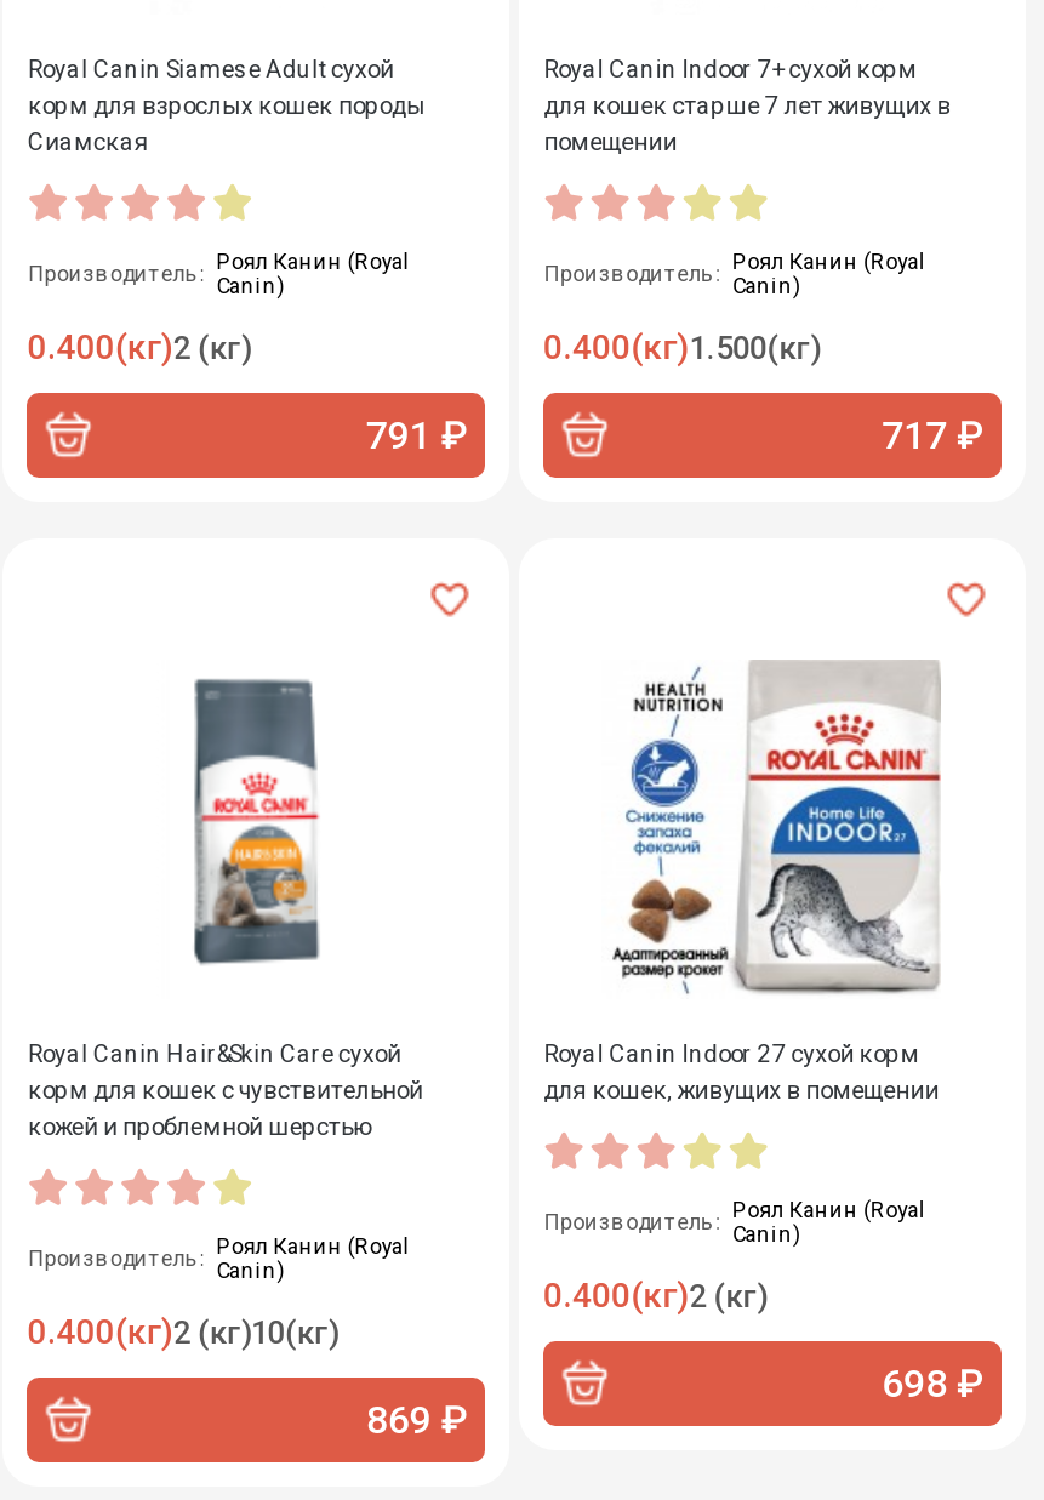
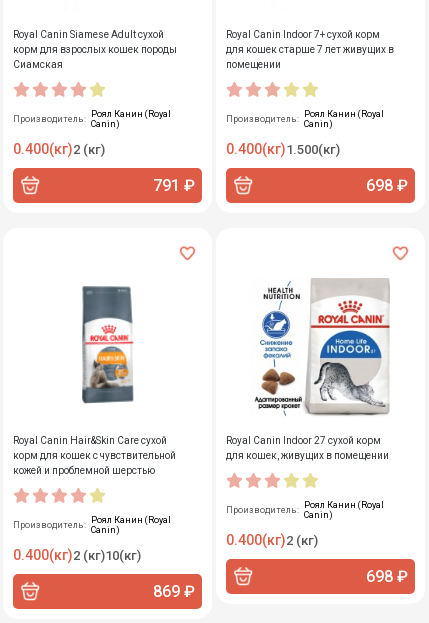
[882,411,984,457] 717 ₽ -> [366,175,408,194] 698 ₽

